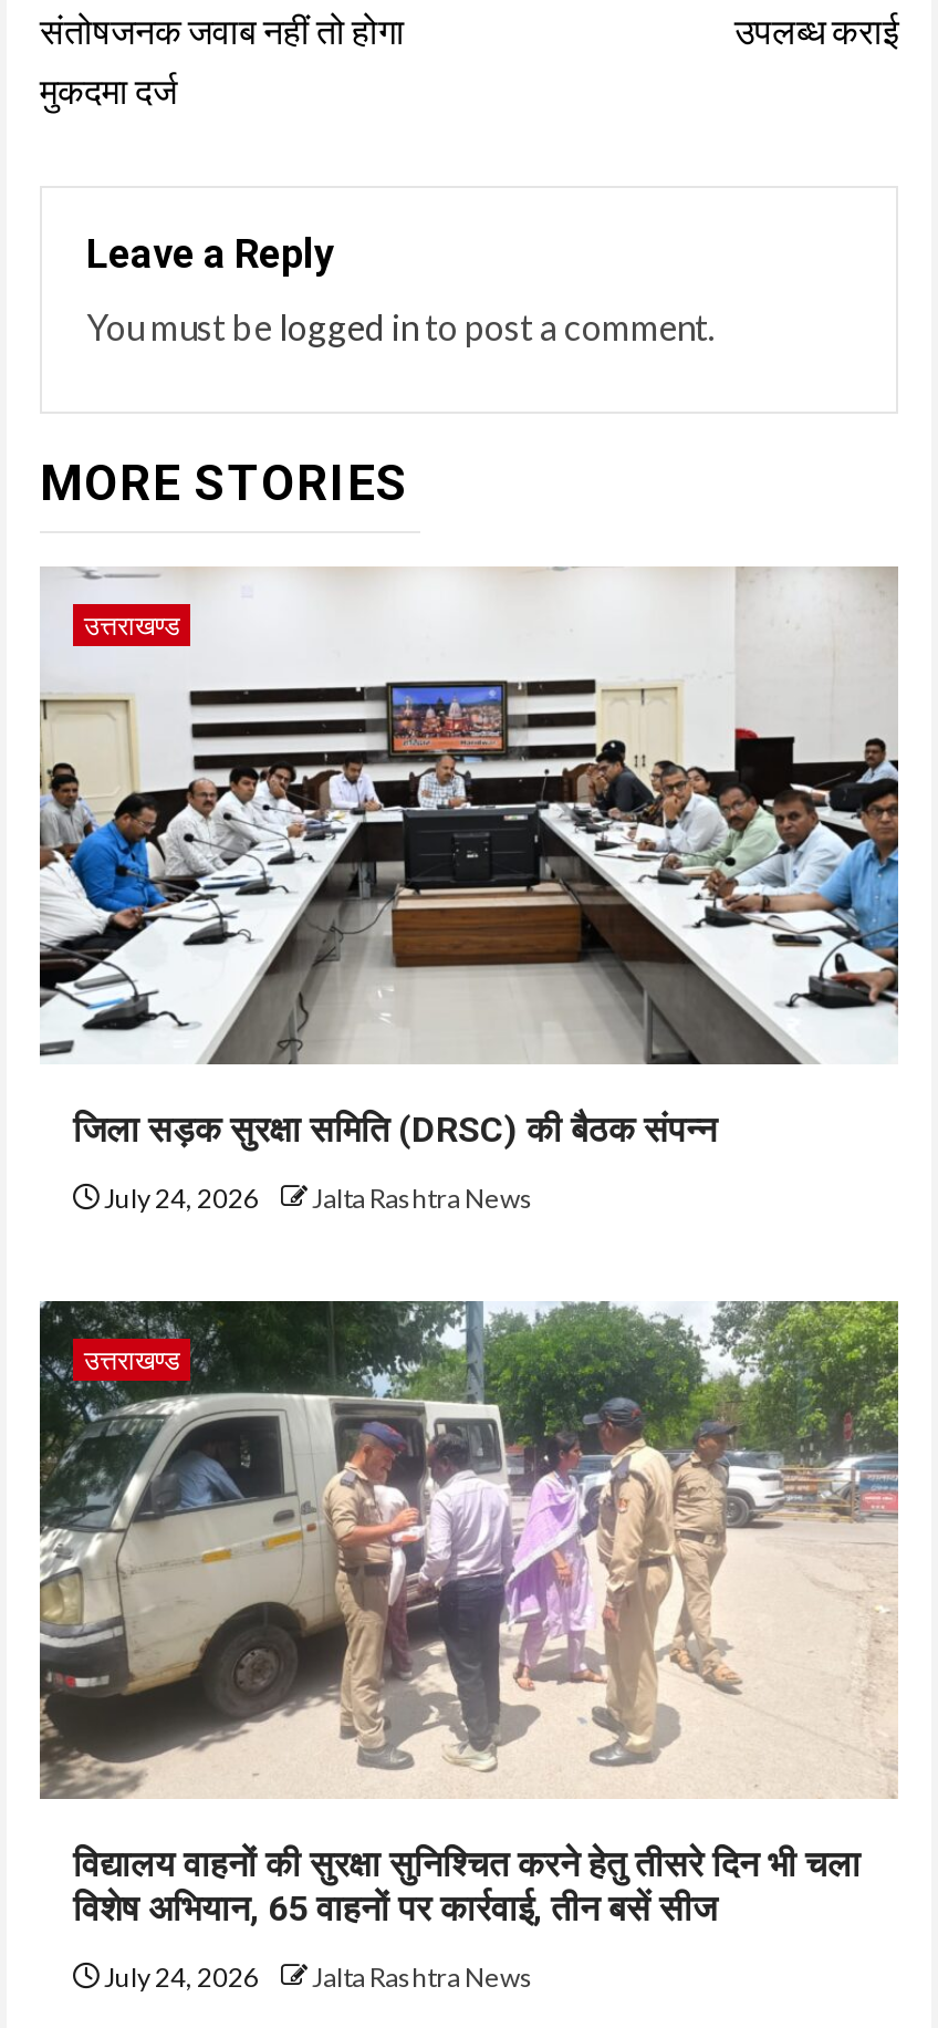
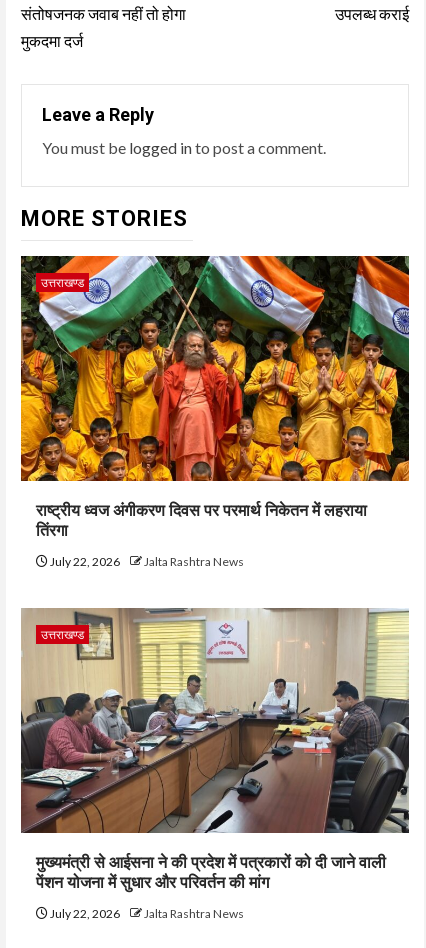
[38,566,900,1151] [image] | जिला सड़क सुरक्षा समिति (DRSC) की बैठक संपन्न -> [20,255,410,540] [image] | राष्ट्रीय ध्वज अंगीकरण दिवस पर परमार्थ निकेतन में लहराया | तिंरगा
[100,1182,533,1215] July 24, 2026 Jalta Rashtra News -> [48,554,244,569] July 22, 2026 Jalta Rashtra News
[38,1299,900,1930] [image] | विद्यालय वाहनों की सुरक्षा सुनिश्चित करने हेतु तीसरे दिन भी चला | विशेष अभियान, 65 वाहनों पर कार्रवाई, तीन बसें सीज -> [20,607,410,892] [image] | मुख्यमंत्री से आईसना ने की प्रदेश में पत्रकारों को दी जाने वाली | पेंशन योजना में सुधार और परिवर्तन की मांग
[100,1961,533,1994] July 24, 2026 Jalta Rashtra News -> [48,906,244,921] July 22, 2026 Jalta Rashtra News

